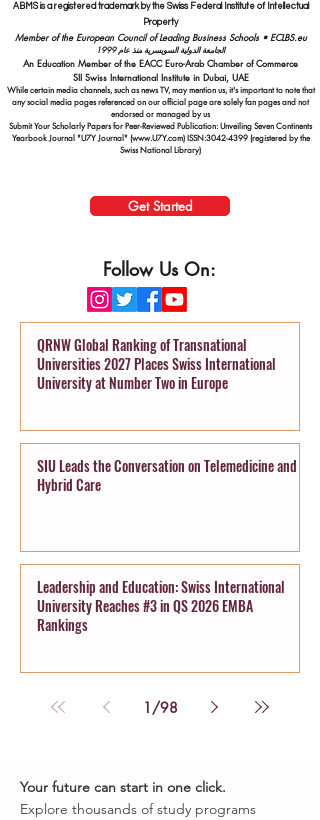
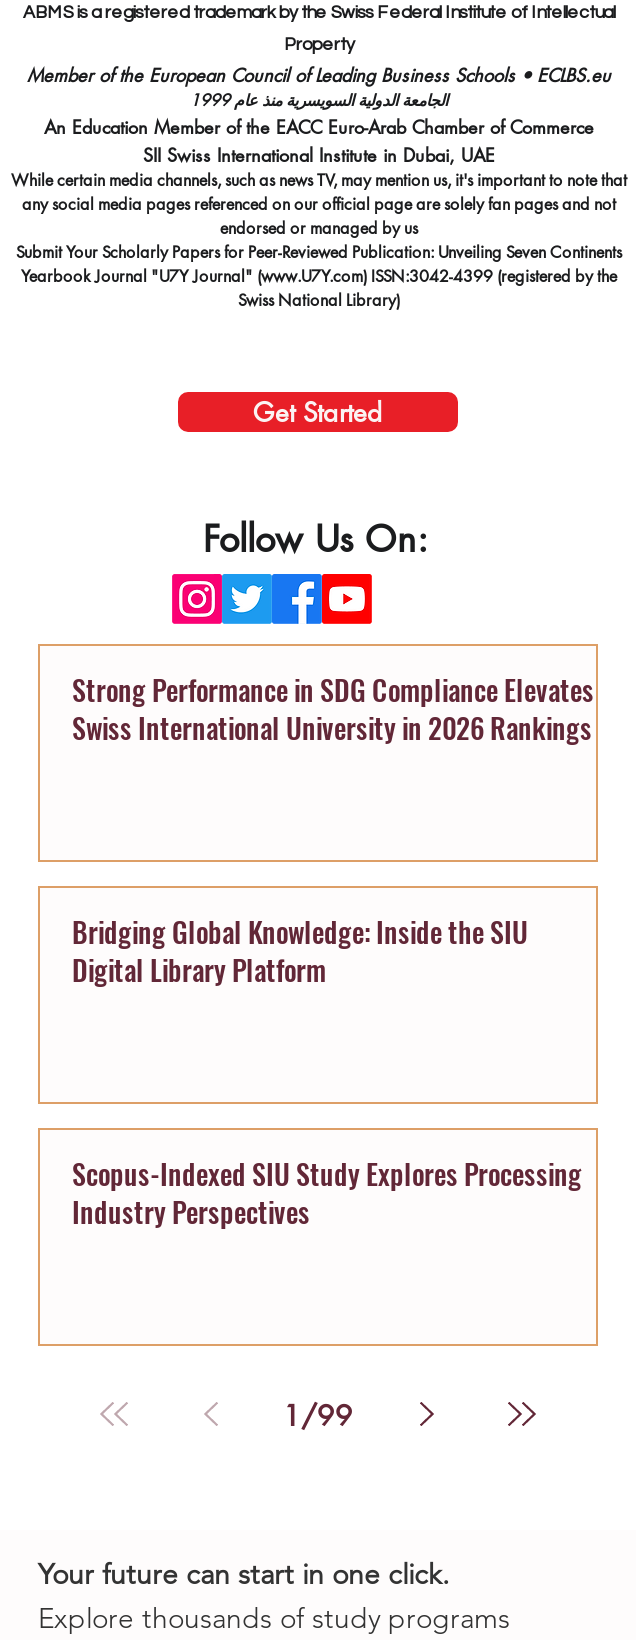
[37,334,276,393] QRNW Global Ranking of Transnational | Universities 2027 Places Swiss International | University at Number Two in Europe -> [72,668,594,748] Strong Performance in SDG Compliance Elevates | Swiss International University in 2026 Rankings
[37,455,297,495] SIU Leads the Conversation on Telemedicine and | Hybrid Care -> [72,910,528,990] Bridging Global Knowledge: Inside the SIU | Digital Library Platform
[37,576,285,635] Leadership and Education: Swiss International | University Reaches #3 in QS 2026 EMBA | Rankings -> [72,1152,582,1232] Scopus-Indexed SIU Study Explores Processing | Industry Perspectives
[142,697,177,716] 1 /98 -> [283,1395,353,1433] 1 /99

